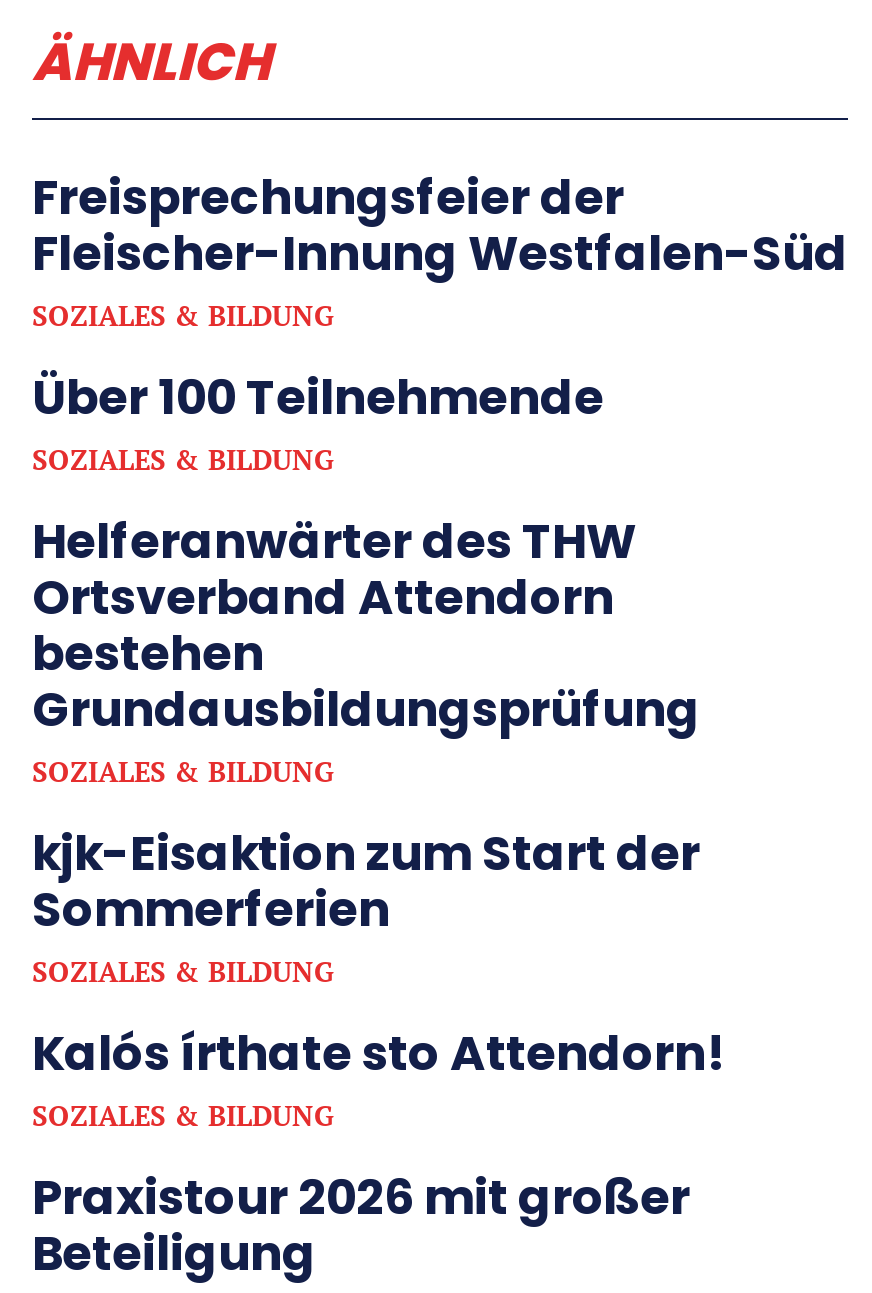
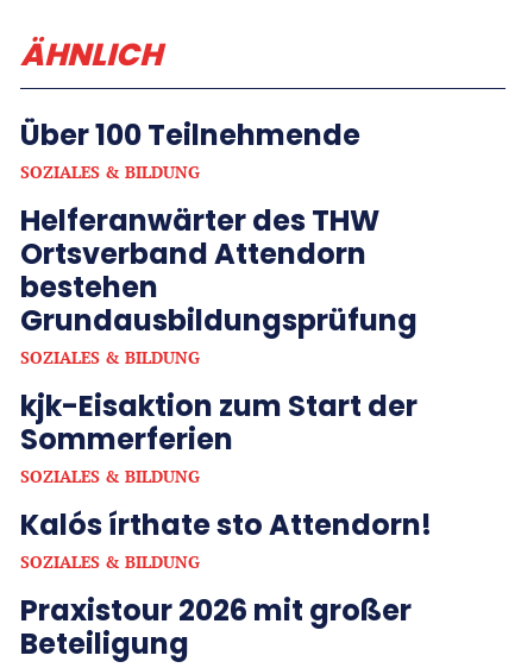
[32,163,848,333] Freisprechungsfeier der | Fleischer-Innung Westfalen-Süd | SOZIALES & BILDUNG -> none

